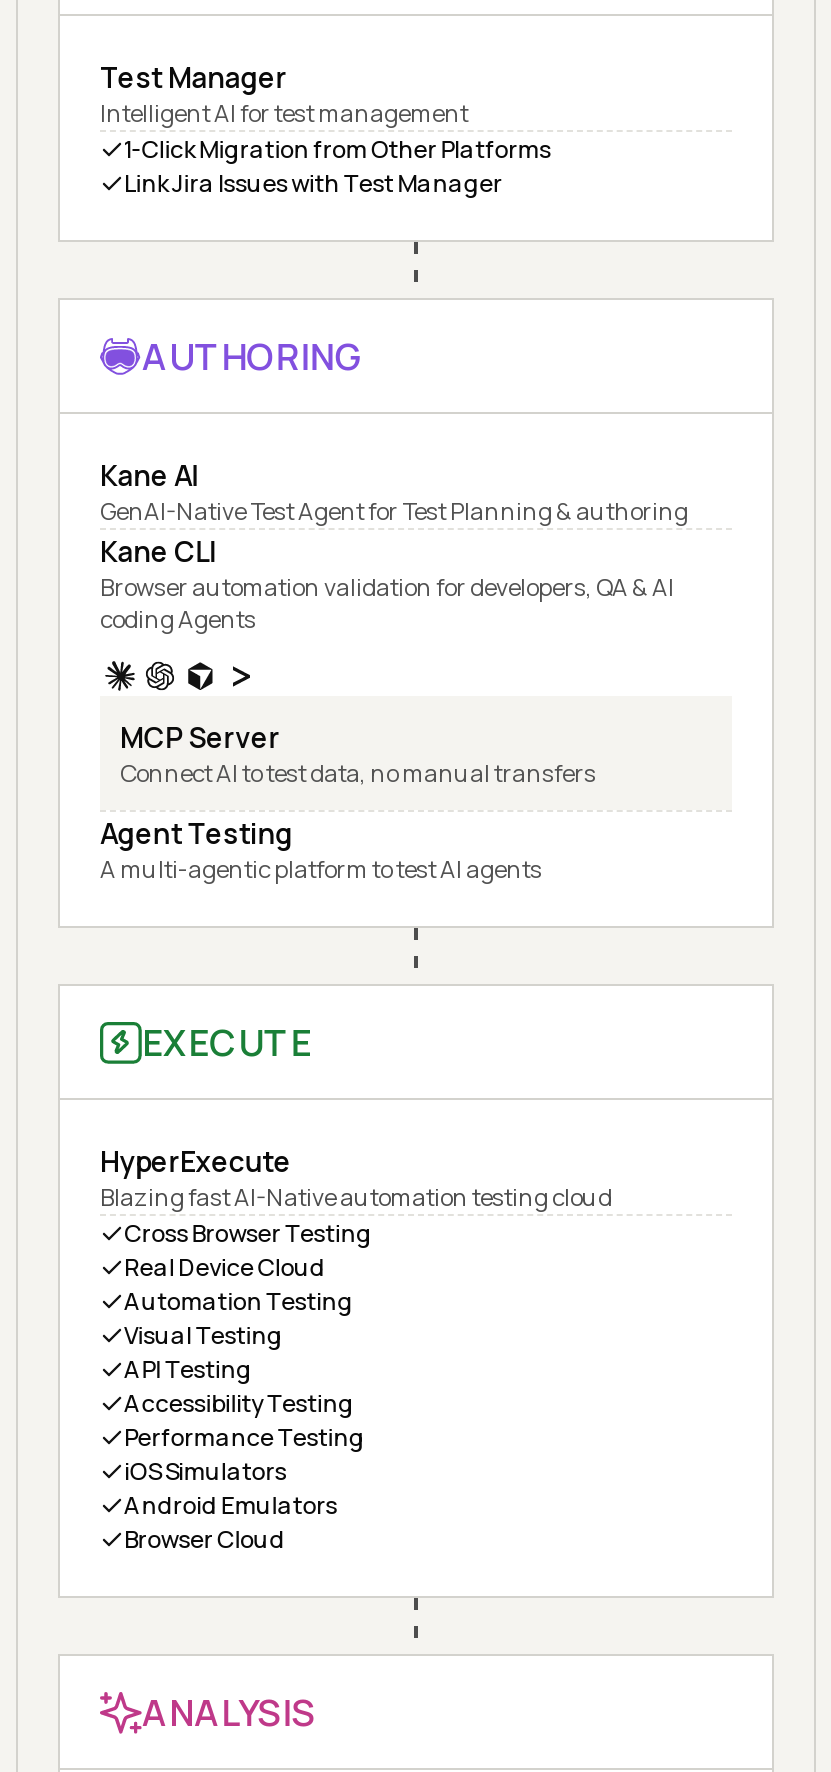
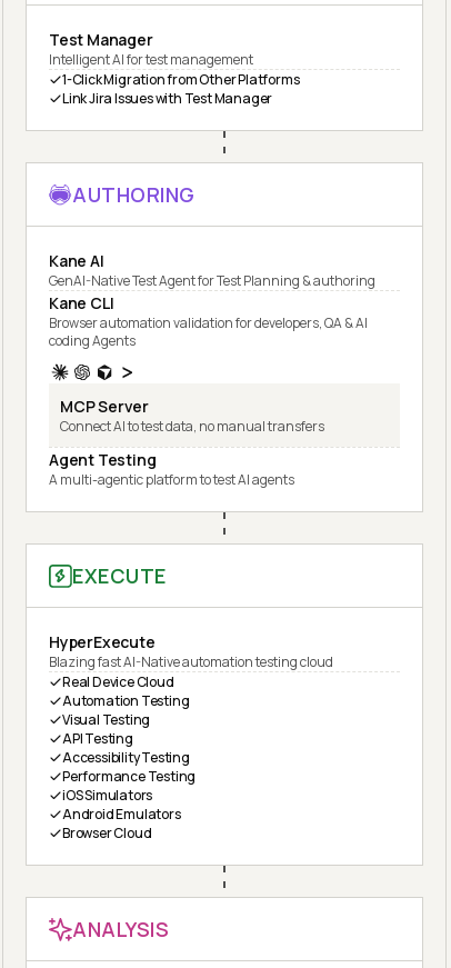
[124,1216,372,1250] Cross Browser Testing -> none

